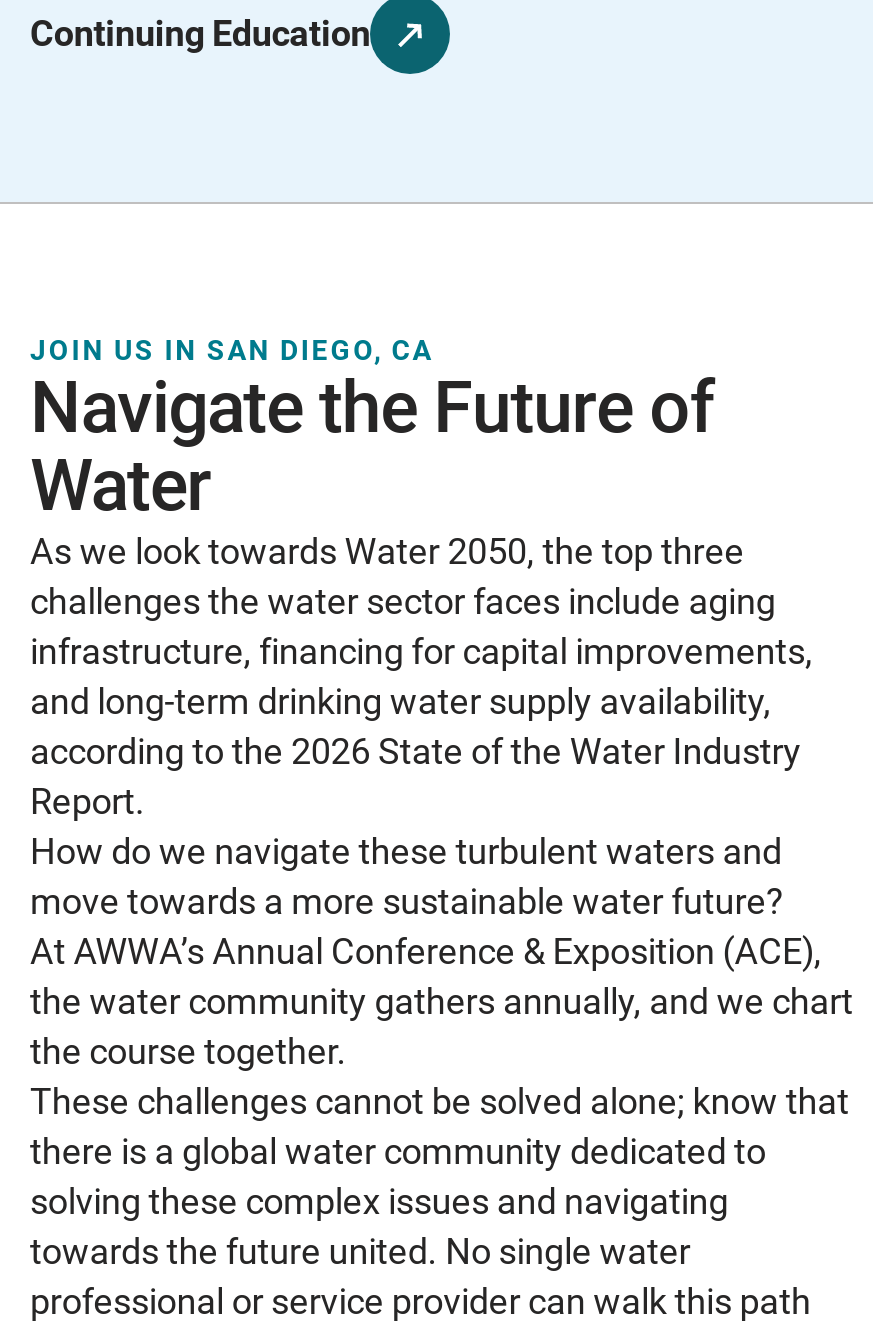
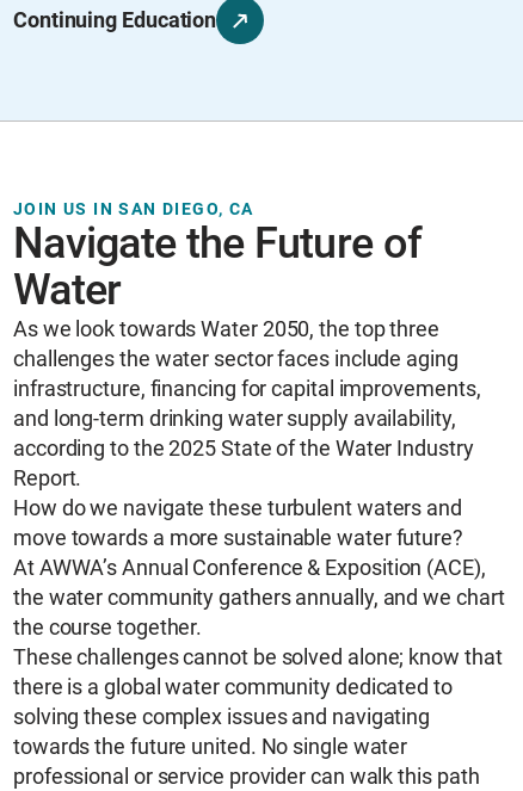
[30,729,801,771] according to the 2026 State of the Water Industry -> [13,435,474,460] according to the 2025 State of the Water Industry

